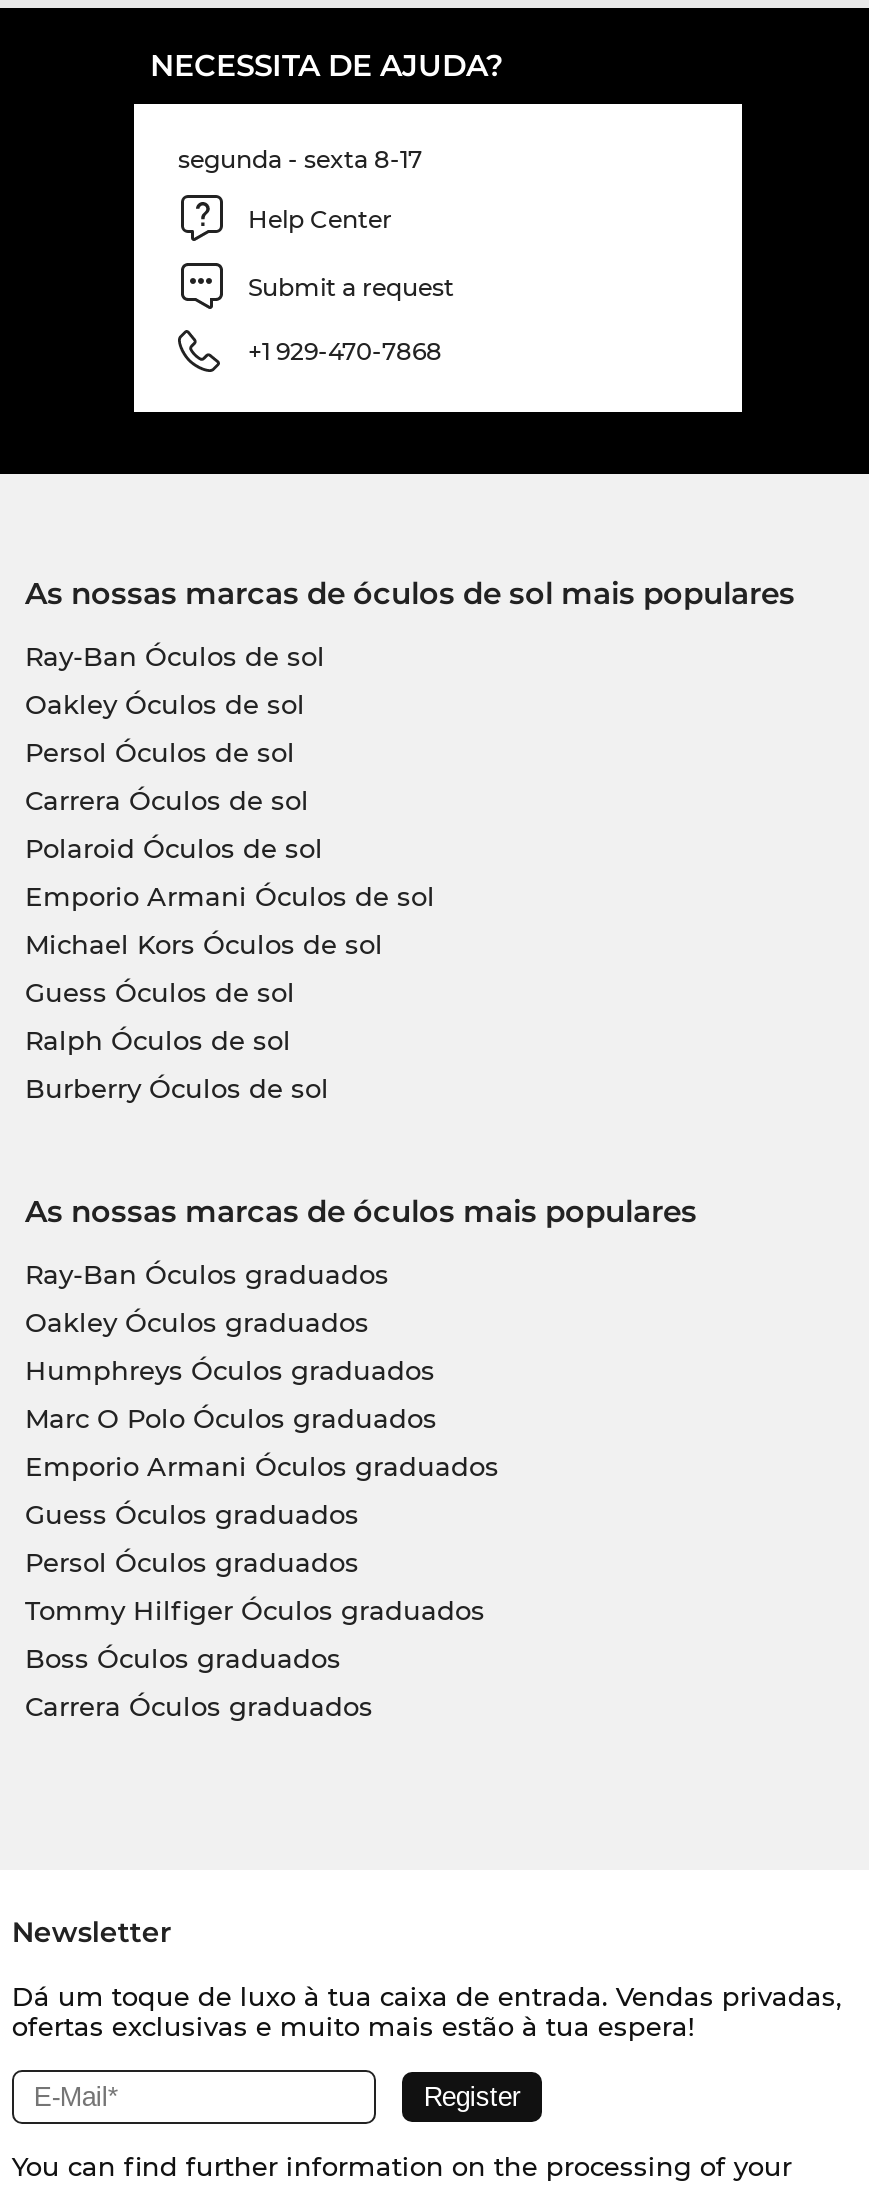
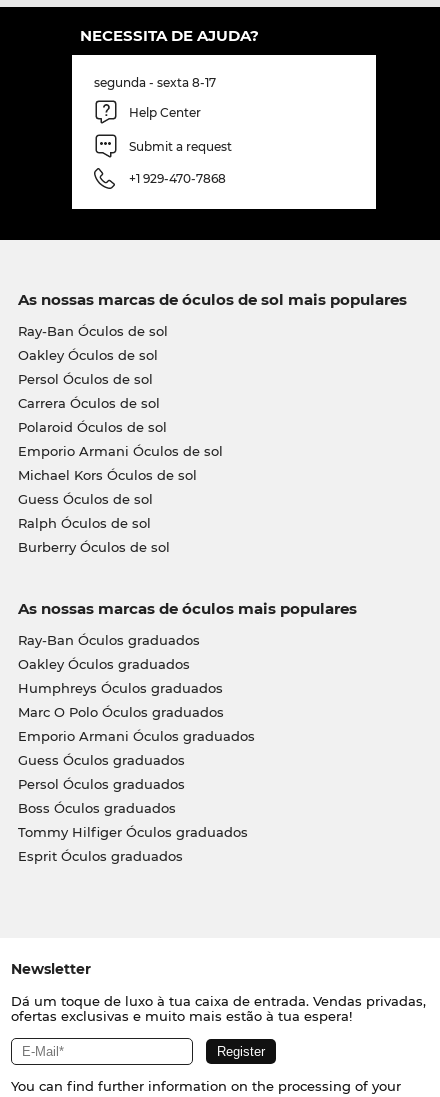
moved [25,1594,485,1626] -> [17,824,247,840]: Tommy Hilfiger Óculos graduados
moved [25,1642,341,1674] -> [17,800,175,816]: Boss Óculos graduados
[25,1690,373,1722] Carrera Óculos graduados -> [17,848,182,864] Esprit Óculos graduados

